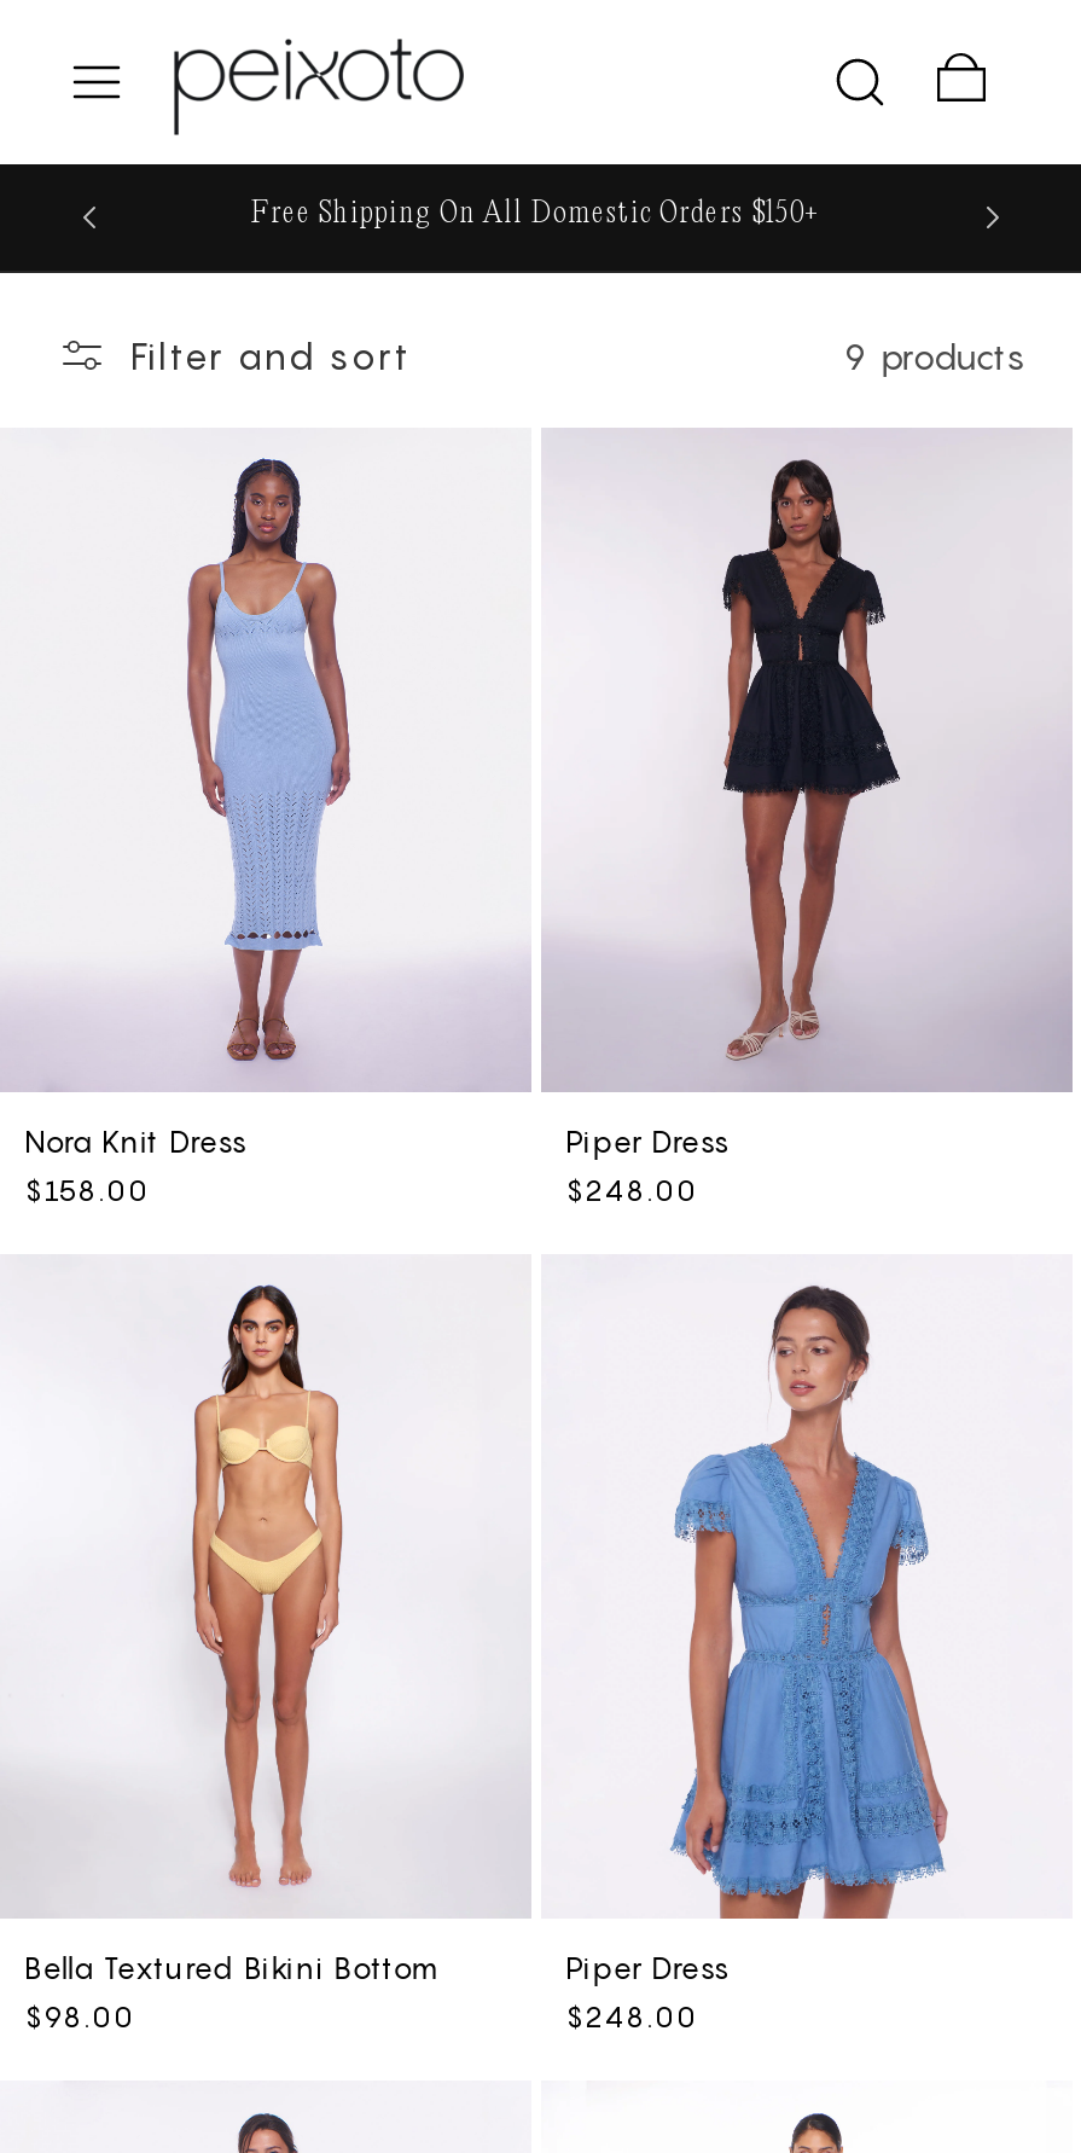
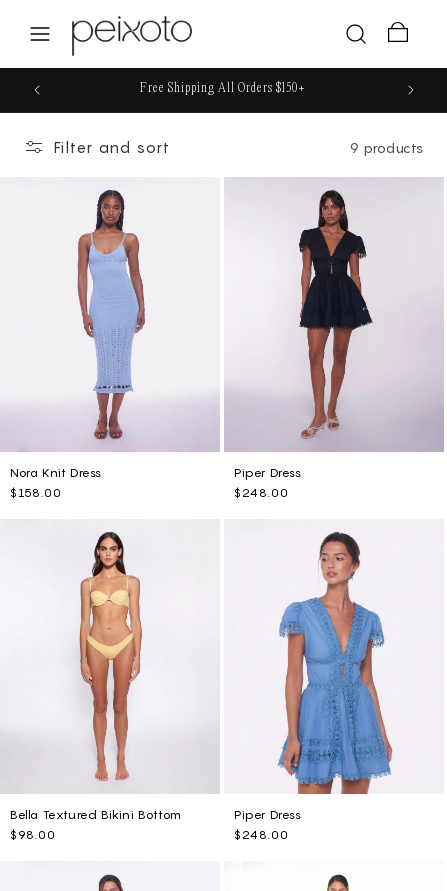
[251,196,821,232] Free Shipping On All Domestic Orders $150+ -> [139,81,304,96] Free Shipping All Orders $150+

